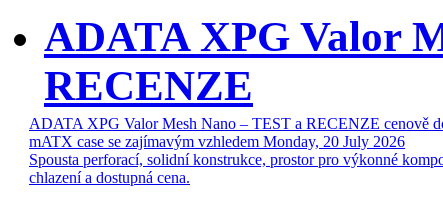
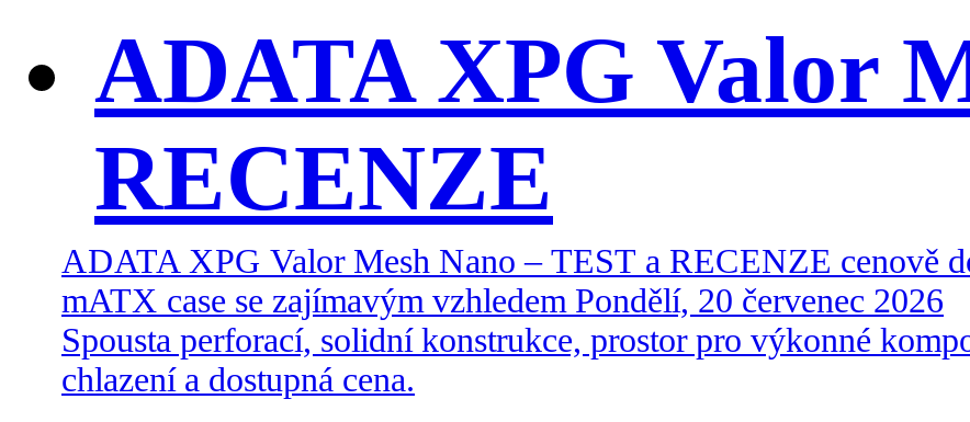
[29,132,405,149] mATX case se zajímavým vzhledem Monday, 20 July 2026 -> [61,283,944,320] mATX case se zajímavým vzhledem Pondělí, 20 červenec 2026

